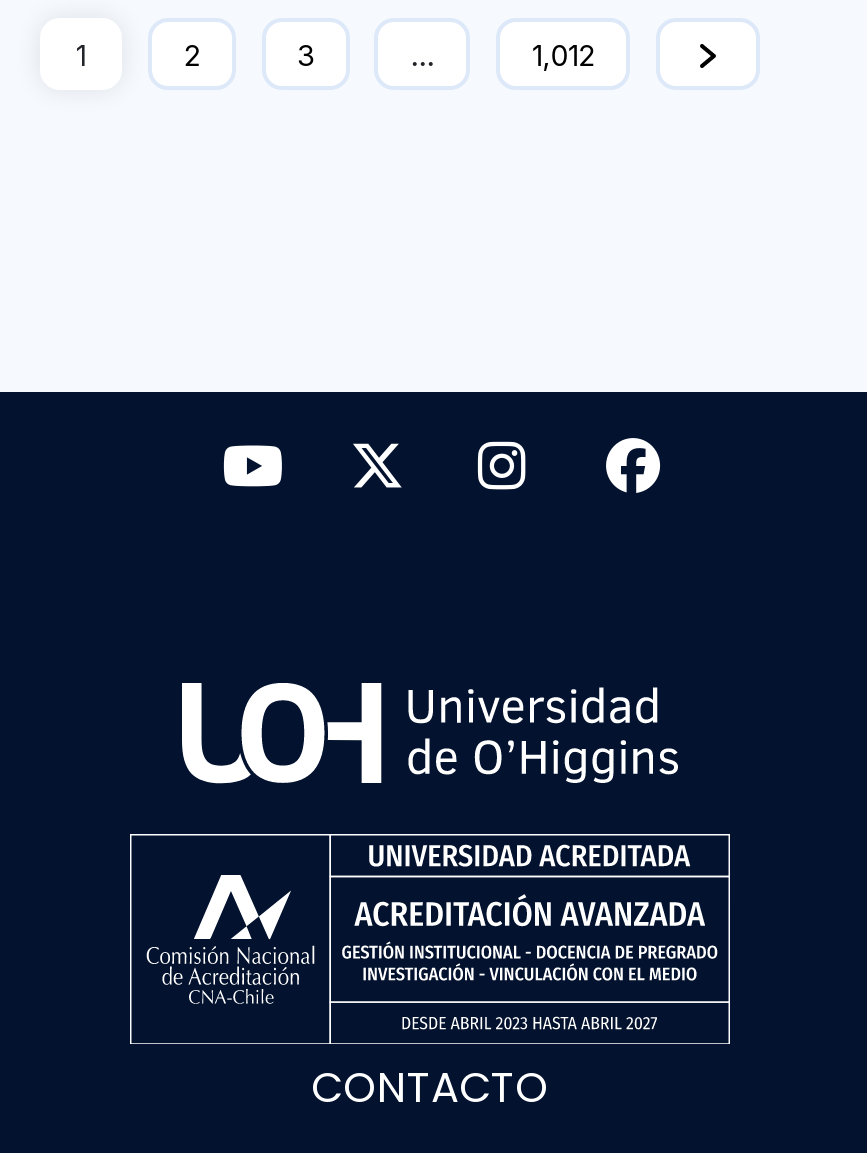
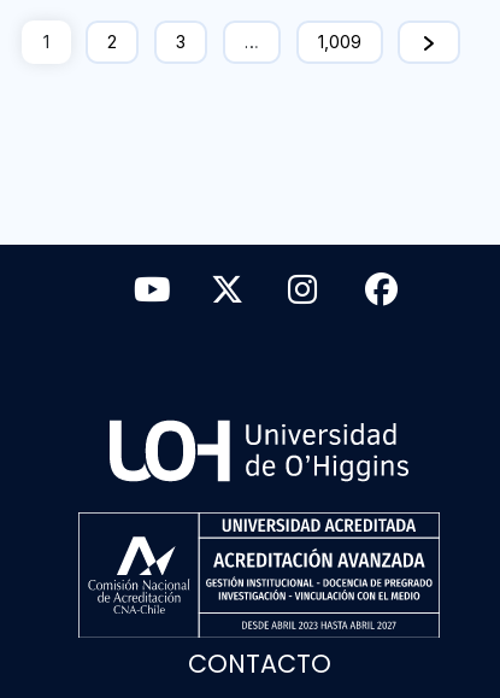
[532,38,594,72] 1,012 -> [318,32,361,52] 1,009

